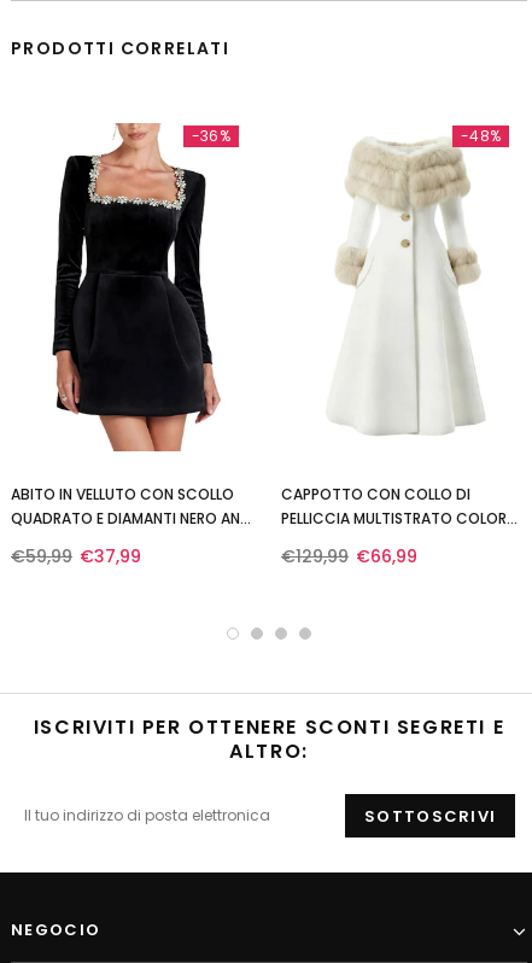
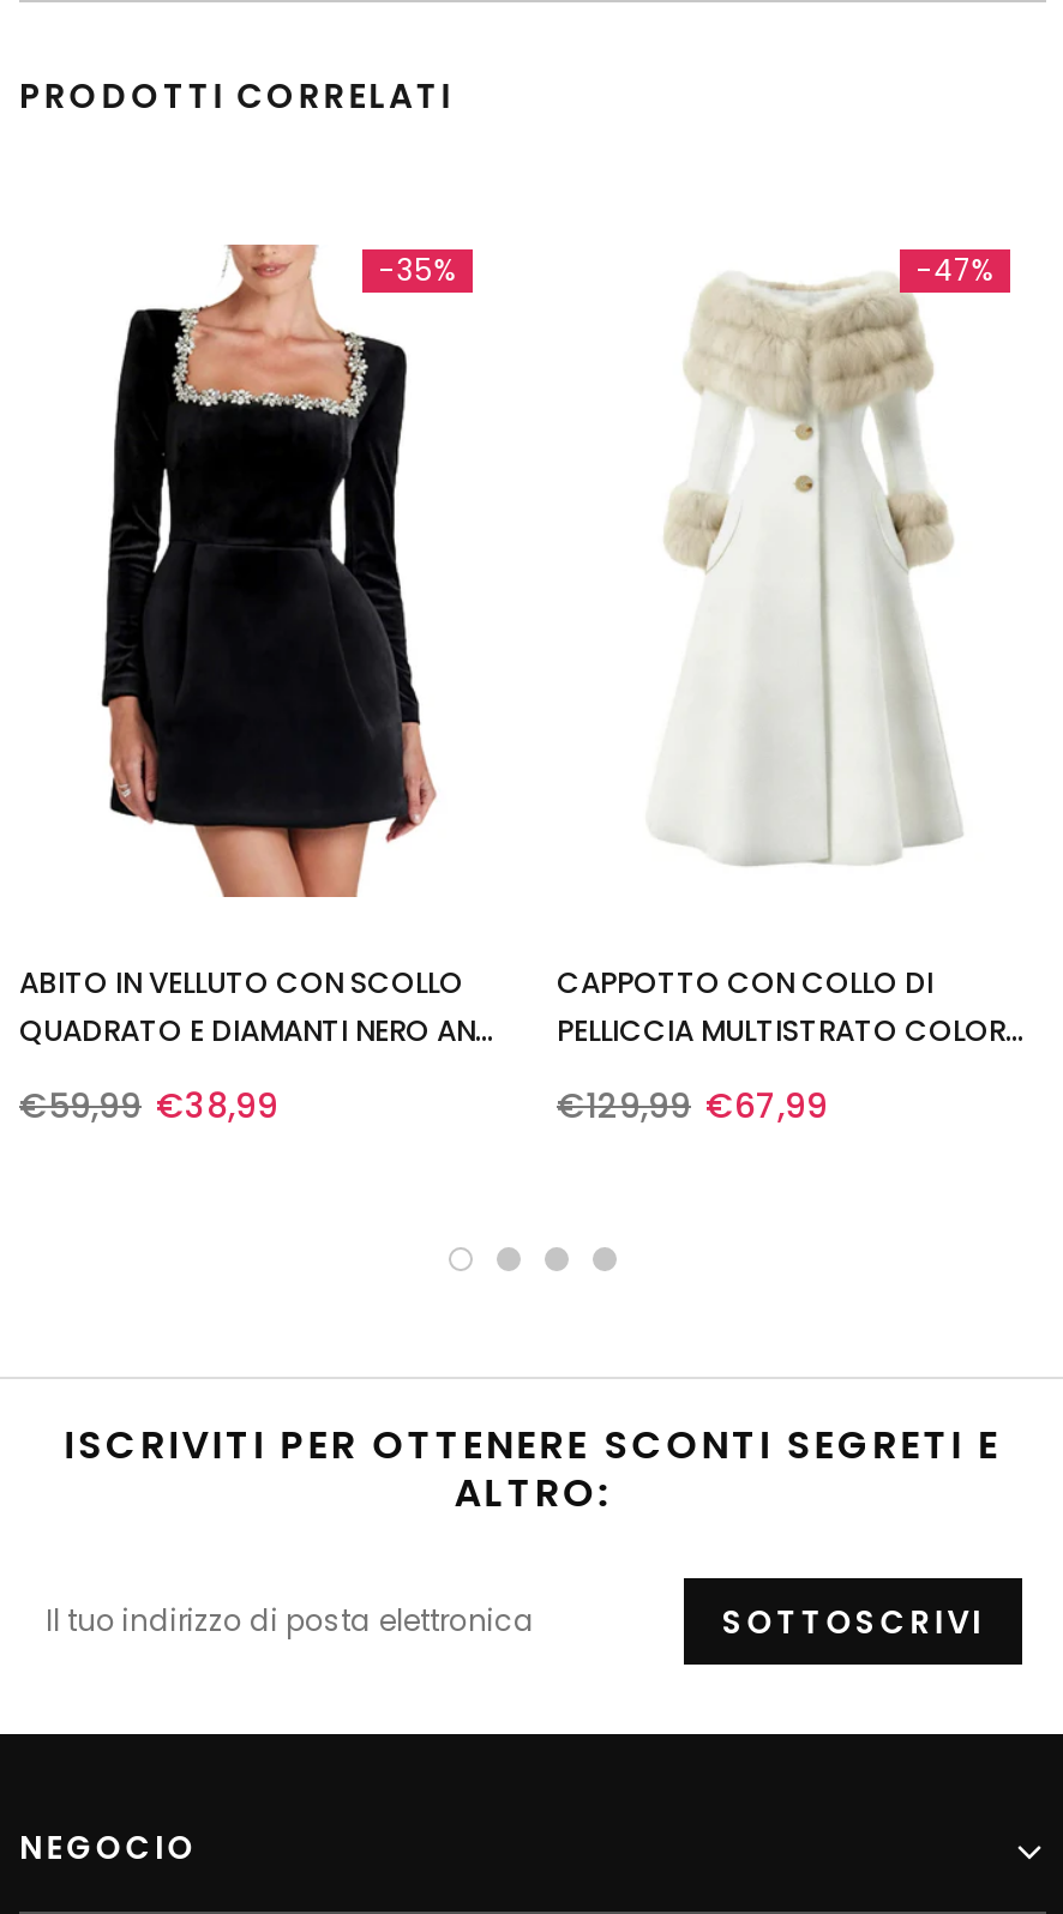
[192,126,230,146] -36% -> [379,249,456,290] -35%
[461,126,501,146] -48% -> [917,249,993,290] -47%
[11,545,141,569] €59,99 €37,99 -> [19,1082,278,1130] €59,99 €38,99
[281,545,417,569] €129,99 €66,99 -> [557,1082,828,1130] €129,99 €67,99

